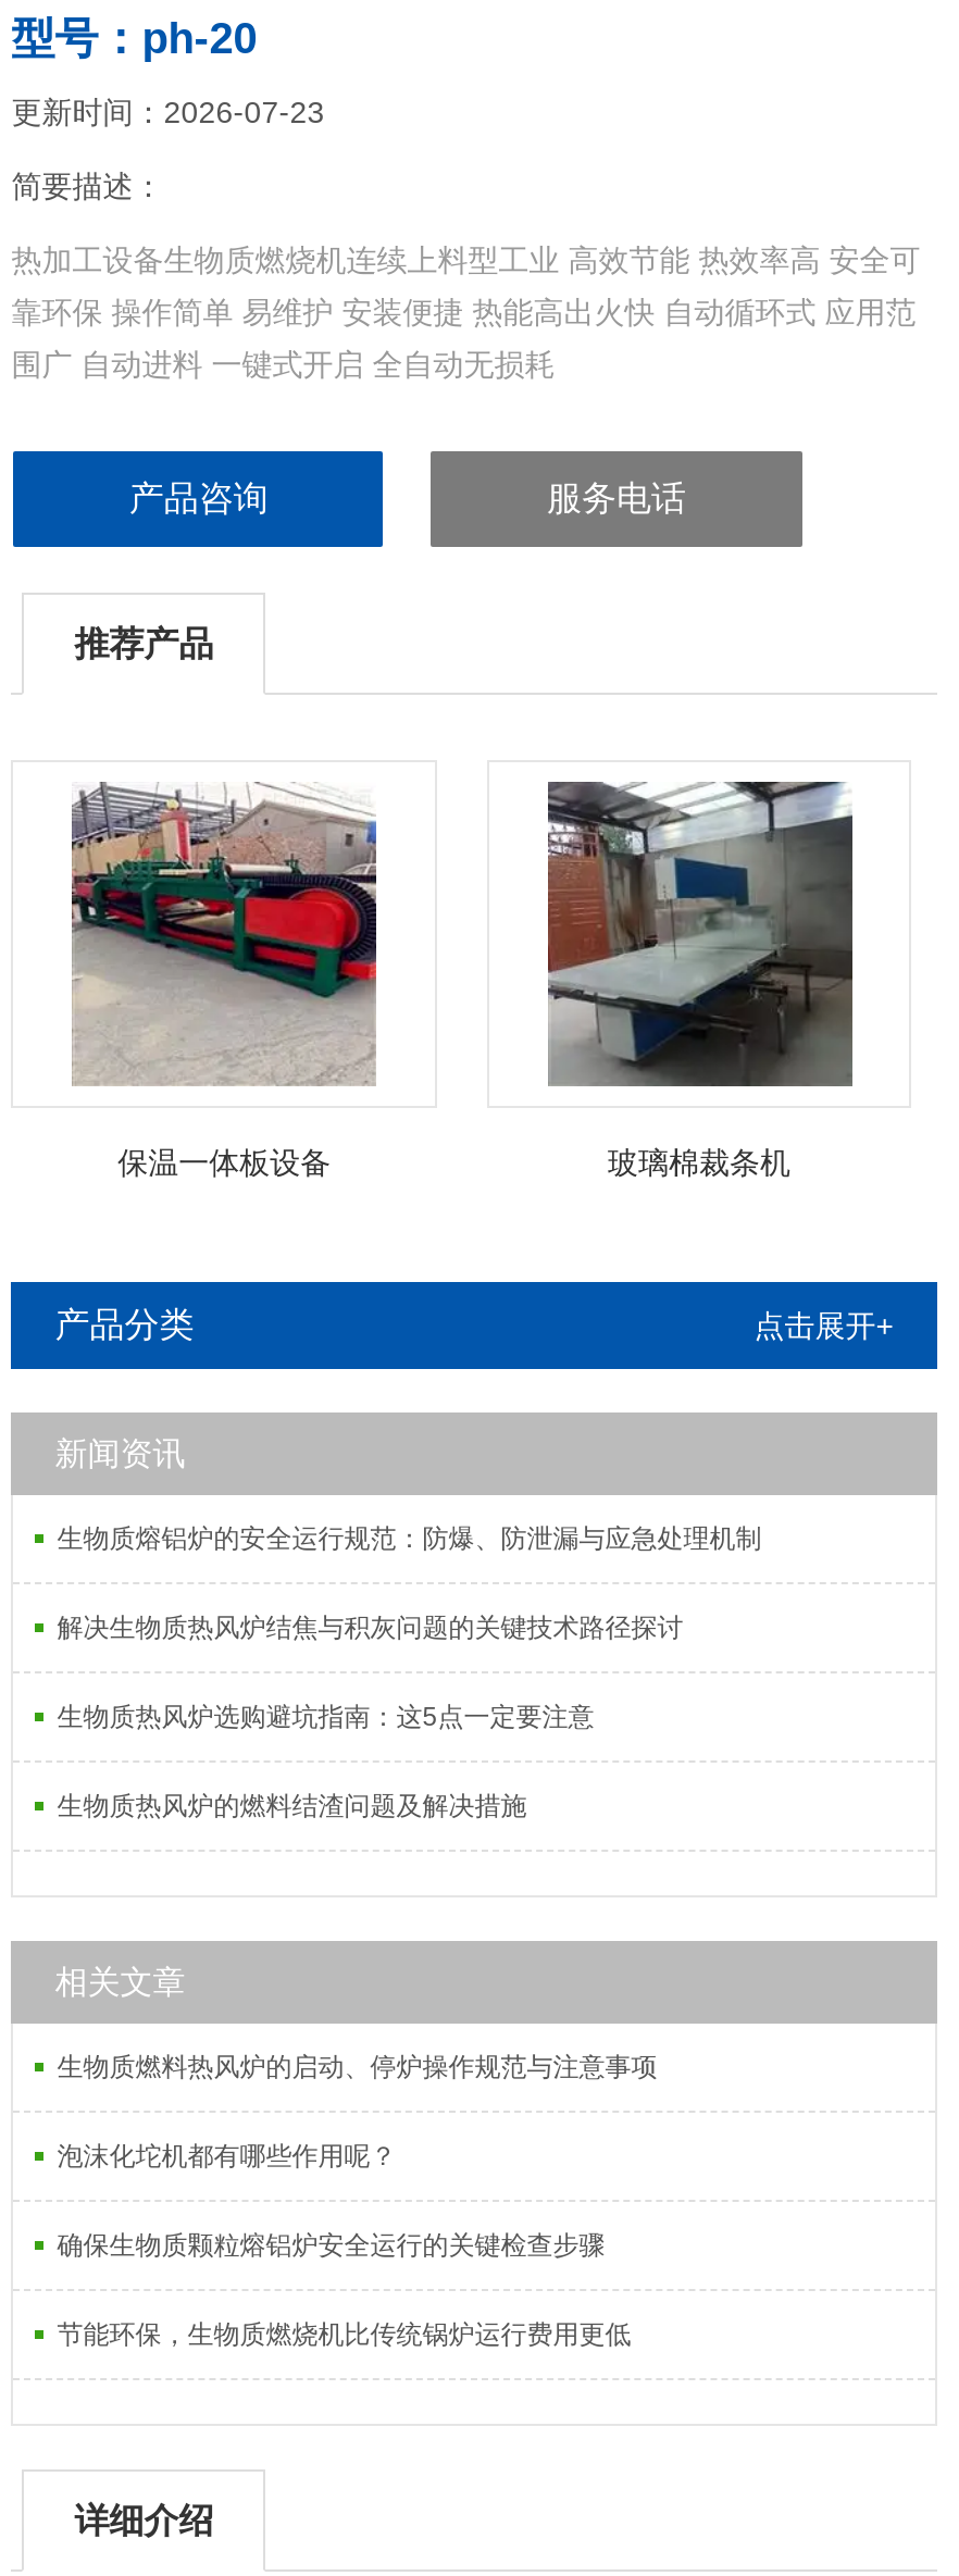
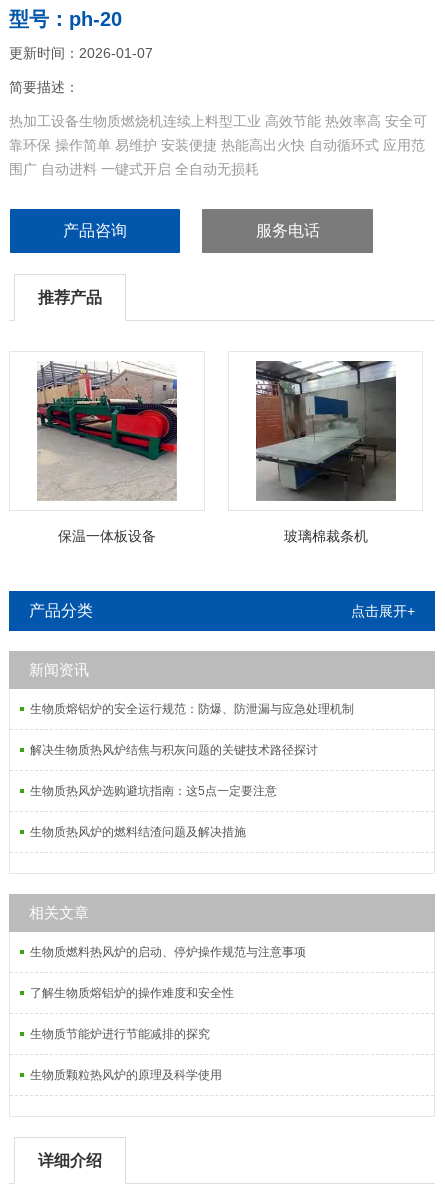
[11,95,324,129] 更新时间：2026-07-23 -> [9,45,153,61] 更新时间：2026-01-07
[57,2141,396,2171] 泡沫化坨机都有哪些作用呢？ -> [30,986,234,1000] 了解生物质熔铝炉的操作难度和安全性
[57,2230,605,2261] 确保生物质颗粒熔铝炉安全运行的关键检查步骤 -> [30,1027,210,1041] 生物质节能炉进行节能减排的探究
[57,2319,631,2350] 节能环保，生物质燃烧机比传统锅炉运行费用更低 -> [30,1068,222,1082] 生物质颗粒热风炉的原理及科学使用

